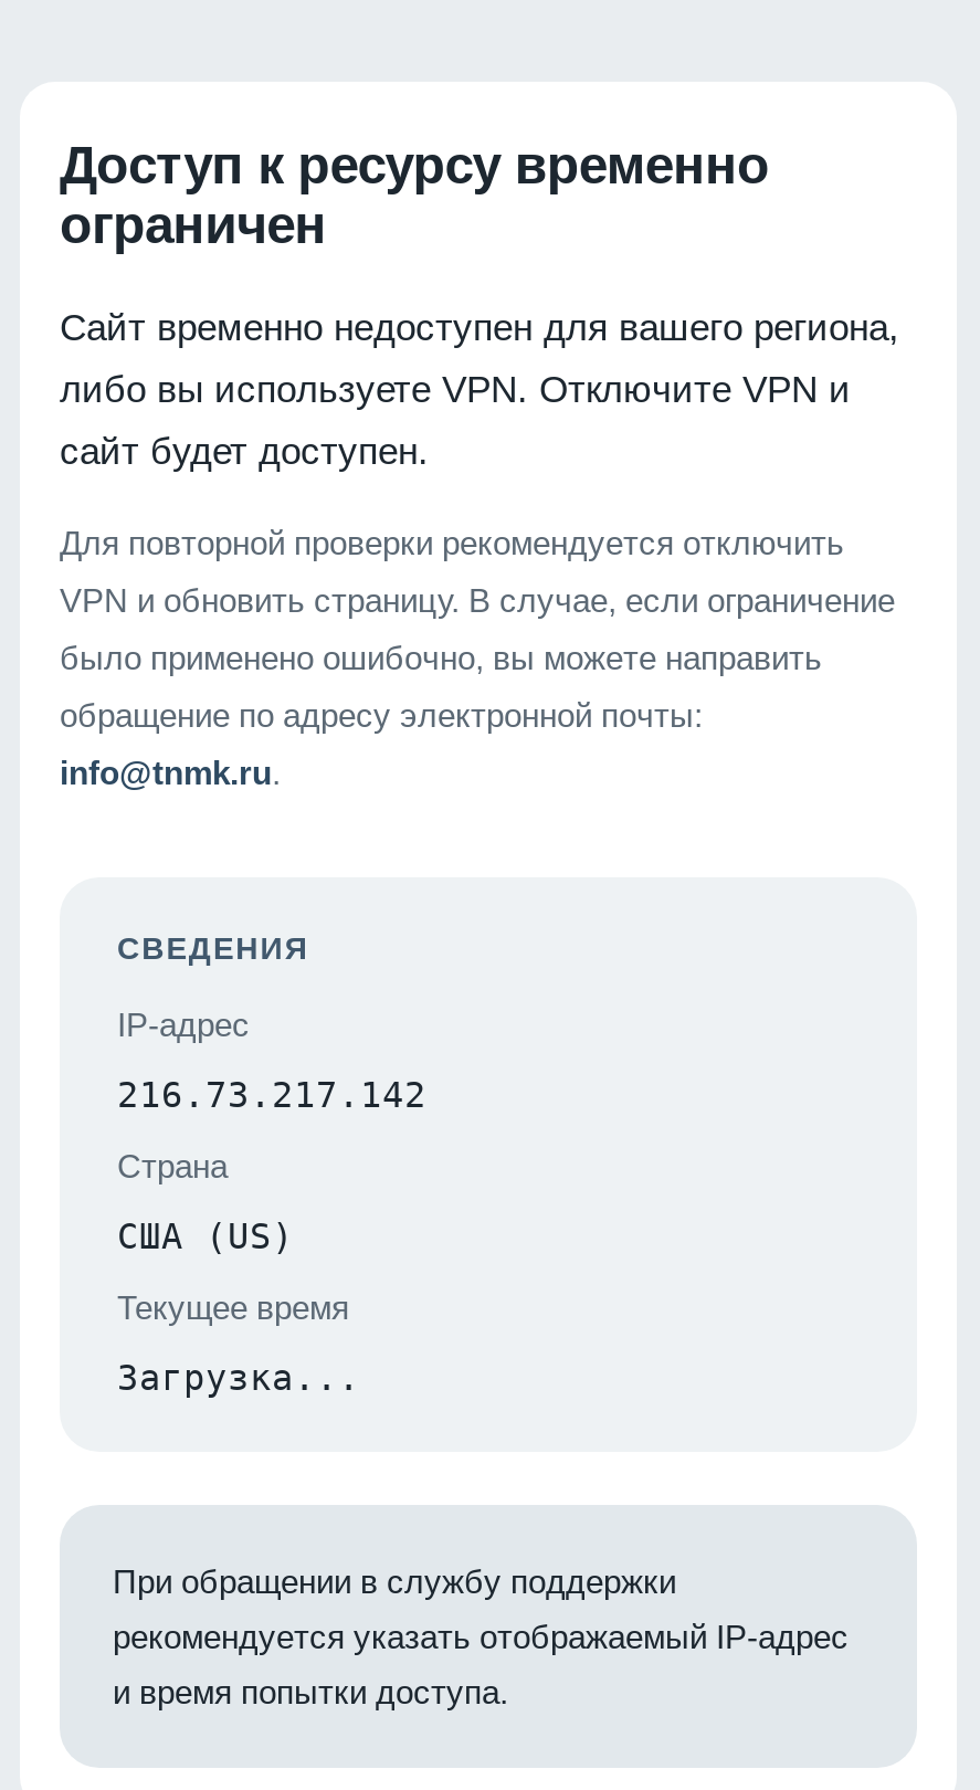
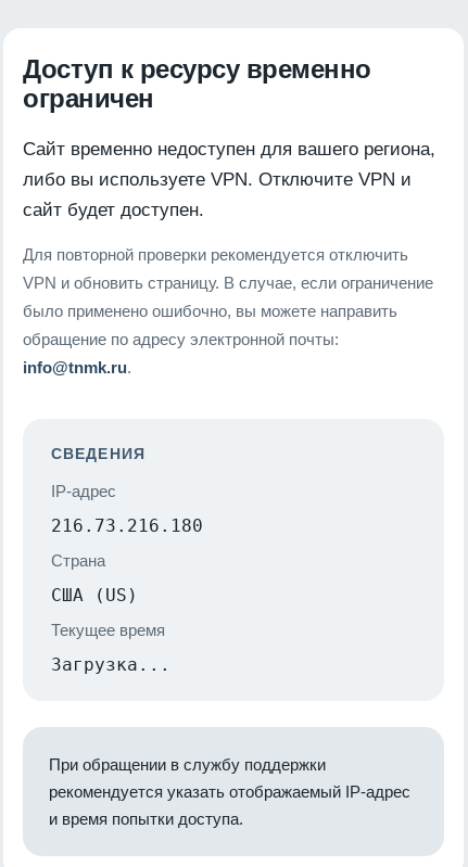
[117,1073,426,1115] 216.73.217.142 -> [51,515,203,535] 216.73.216.180

